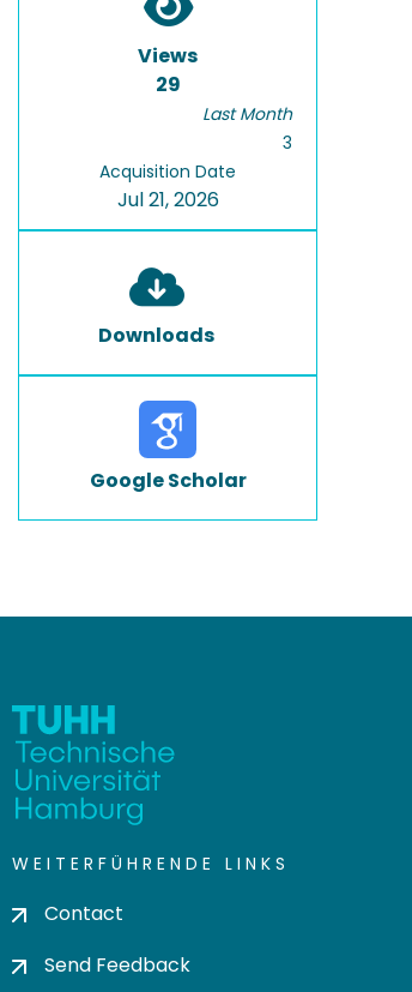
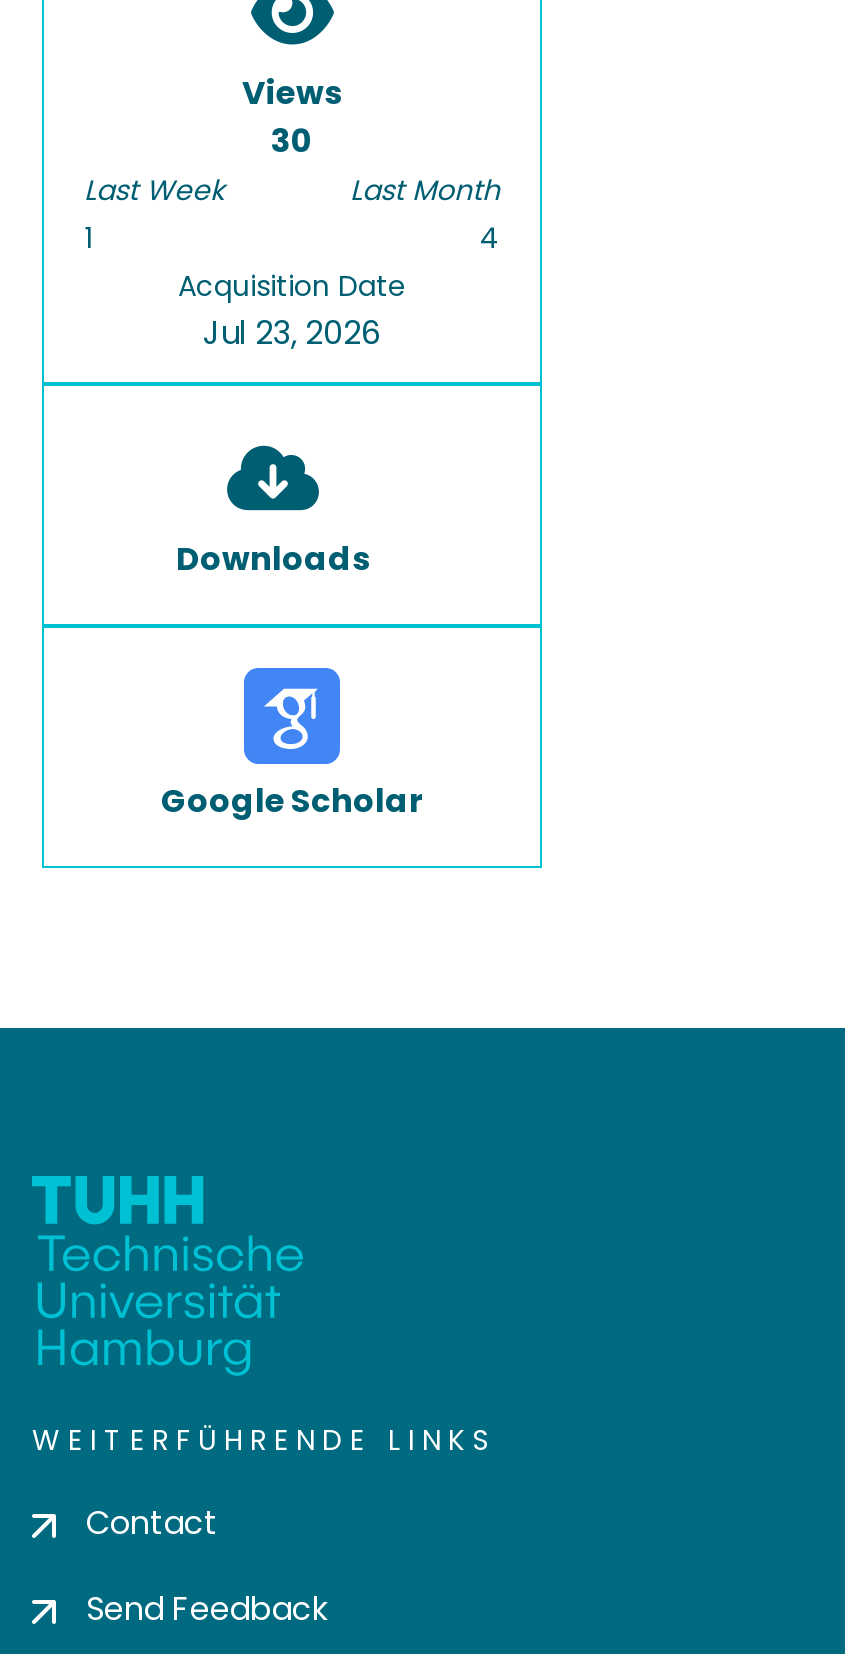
[155,71,180,98] 29 -> [84,118,313,258] 30 | Last Week | 1
[283,131,292,155] 3 -> [480,218,500,258] 4
[117,186,219,214] Jul 21, 2026 -> [203,310,381,356] Jul 23, 2026

